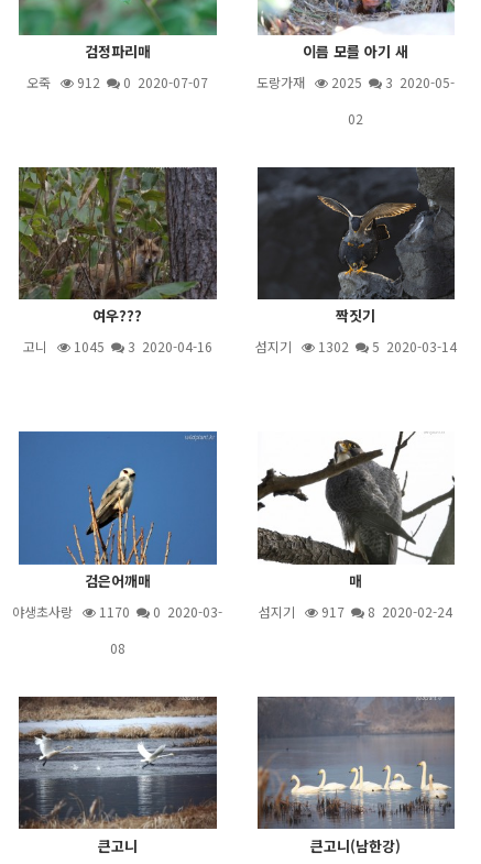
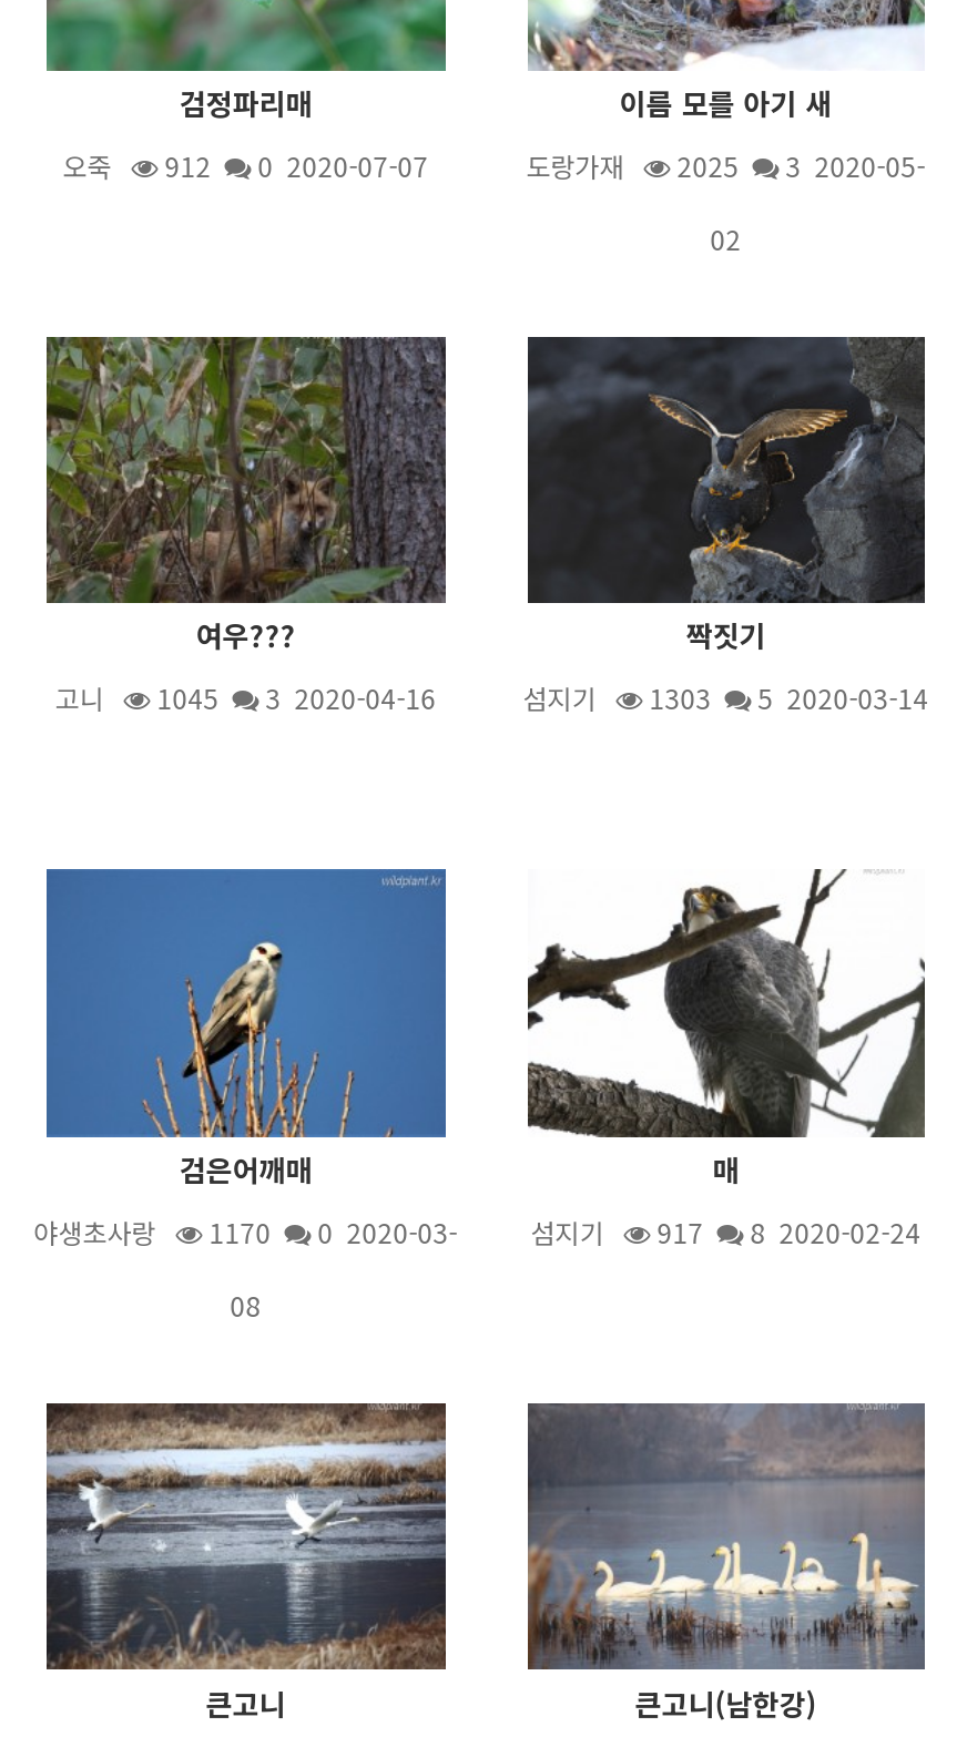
[255,337,457,356] 섬지기 1302 5 2020-03-14 -> [523,679,929,717] 섬지기 1303 5 2020-03-14

